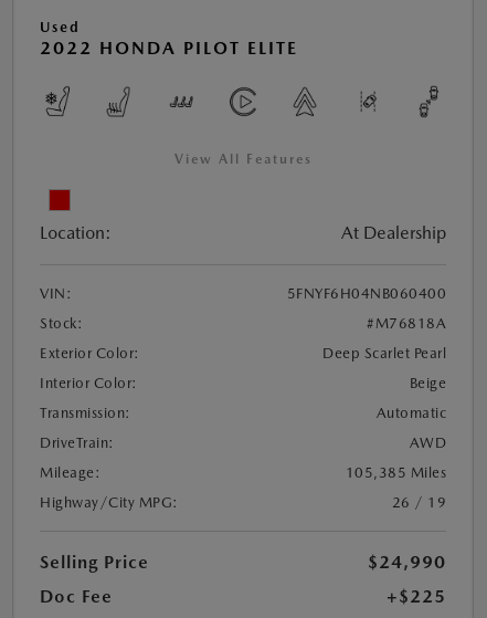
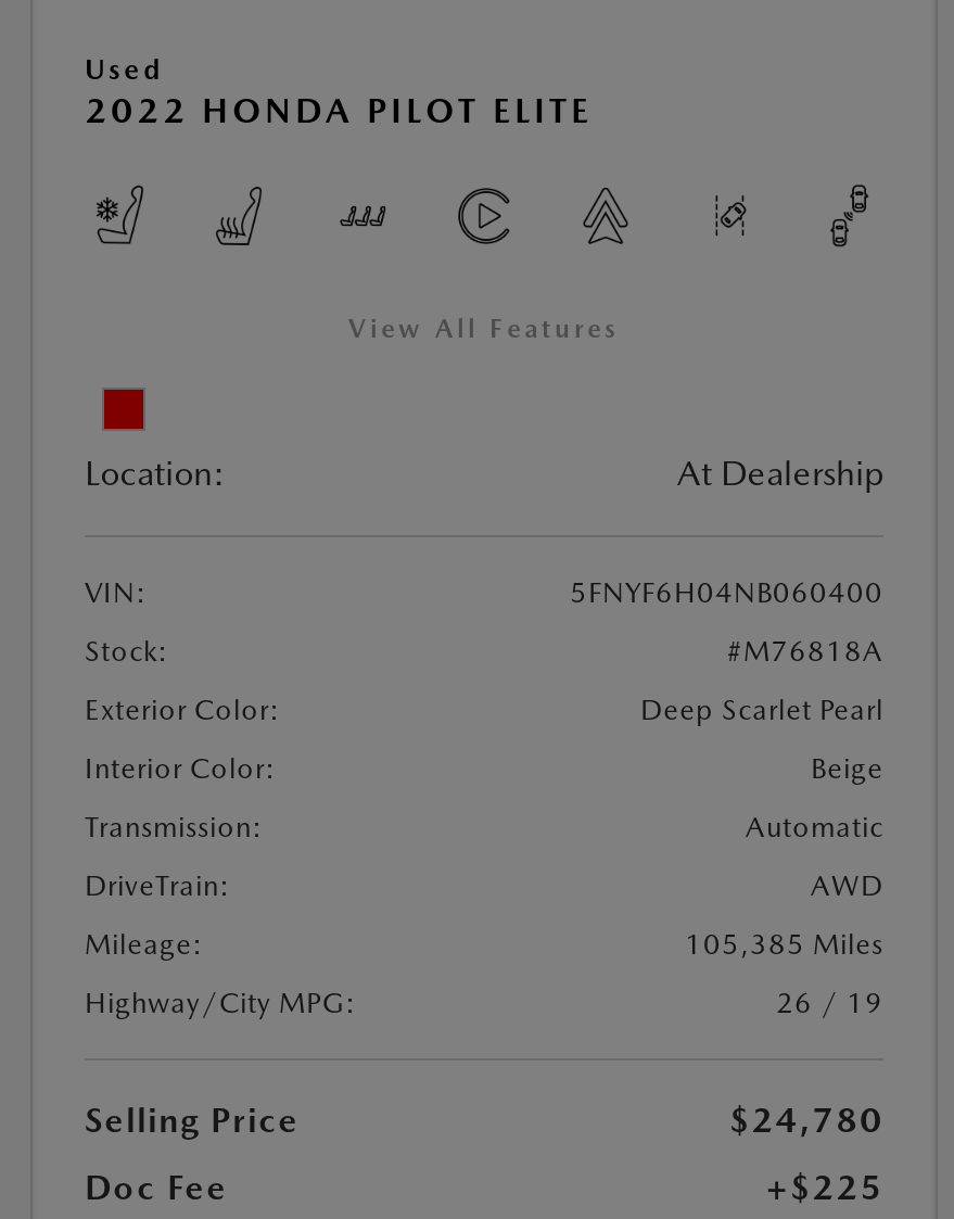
[368,552,446,573] $24,990 -> [729,1100,883,1141] $24,780

